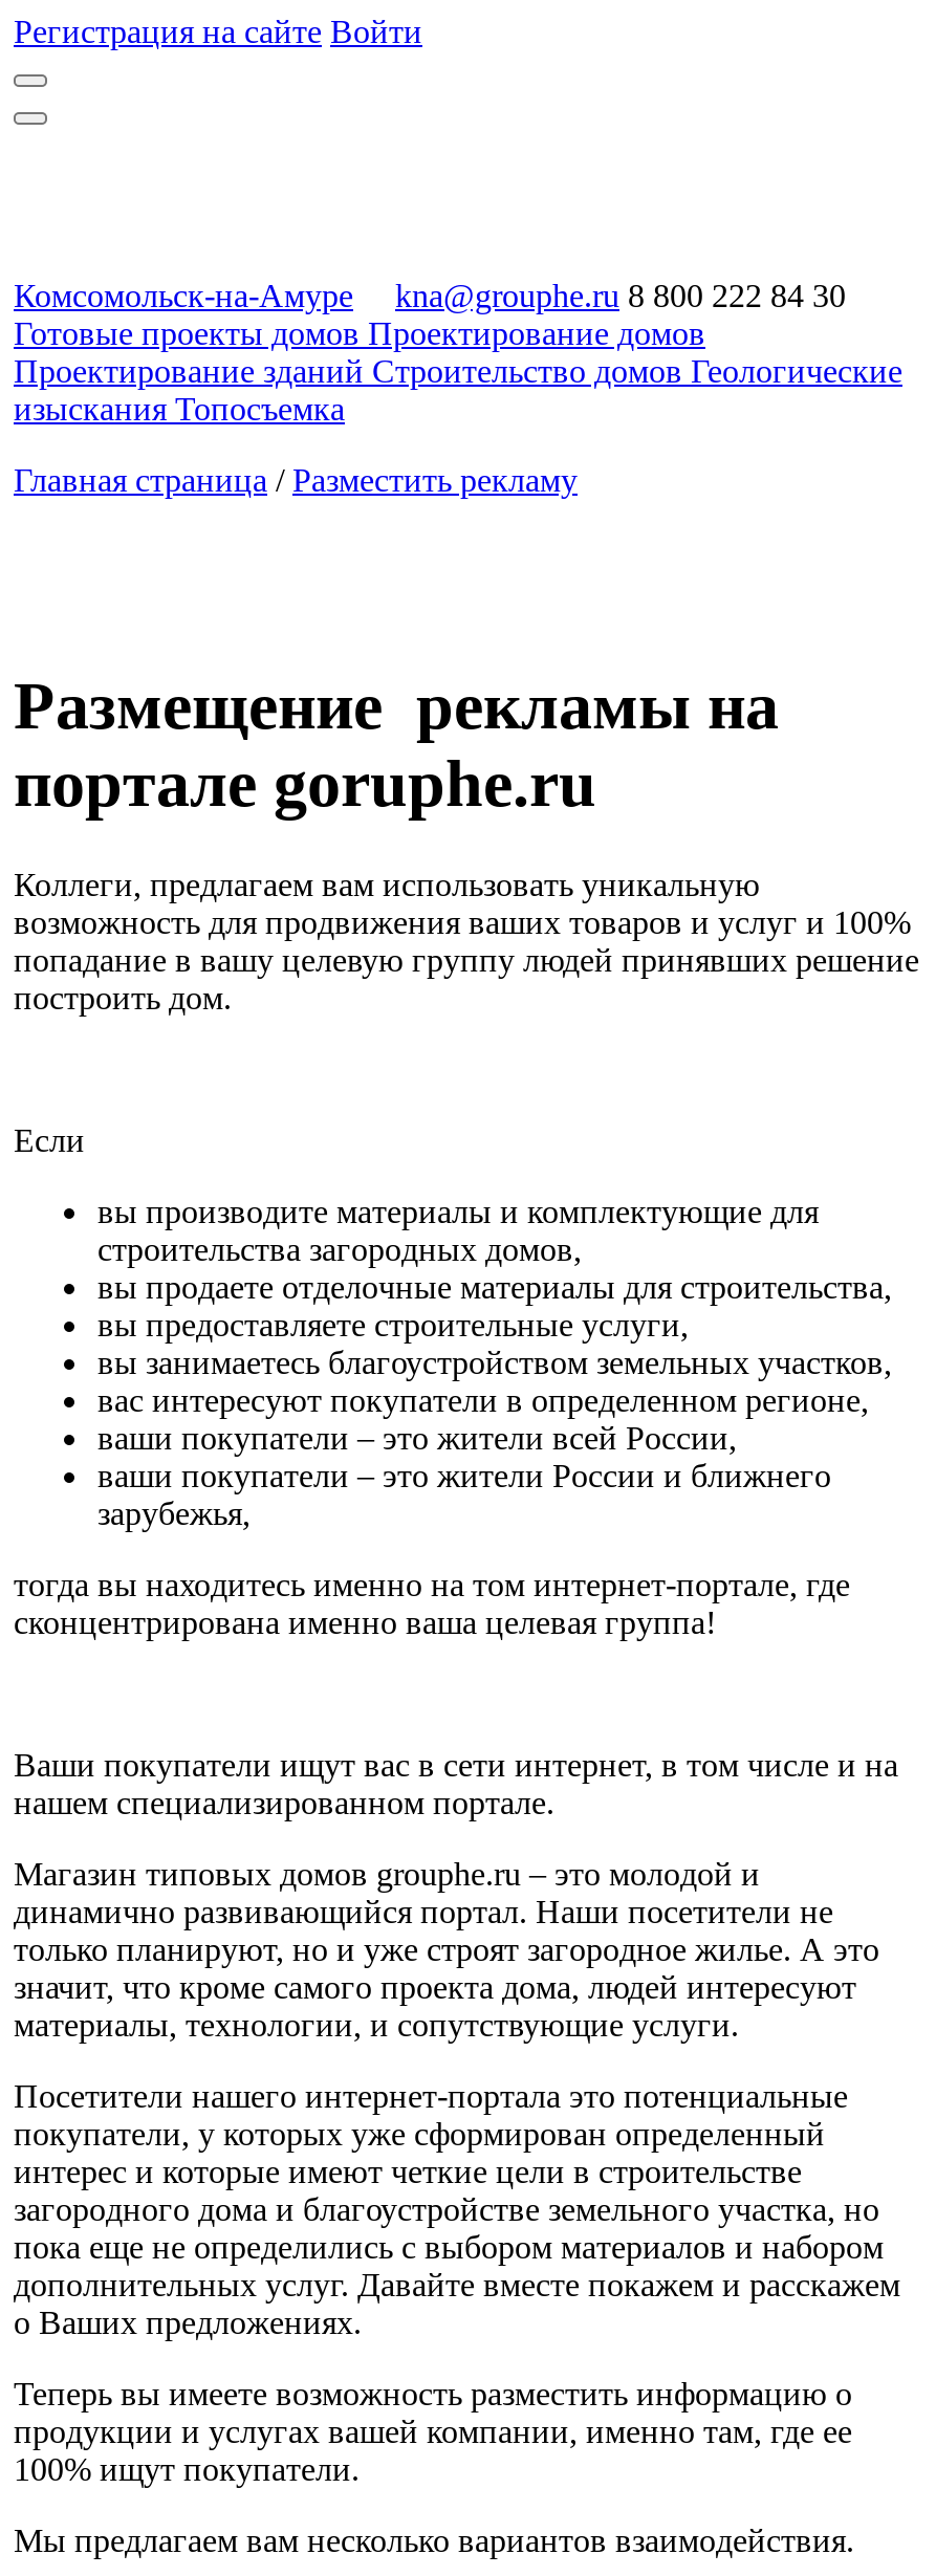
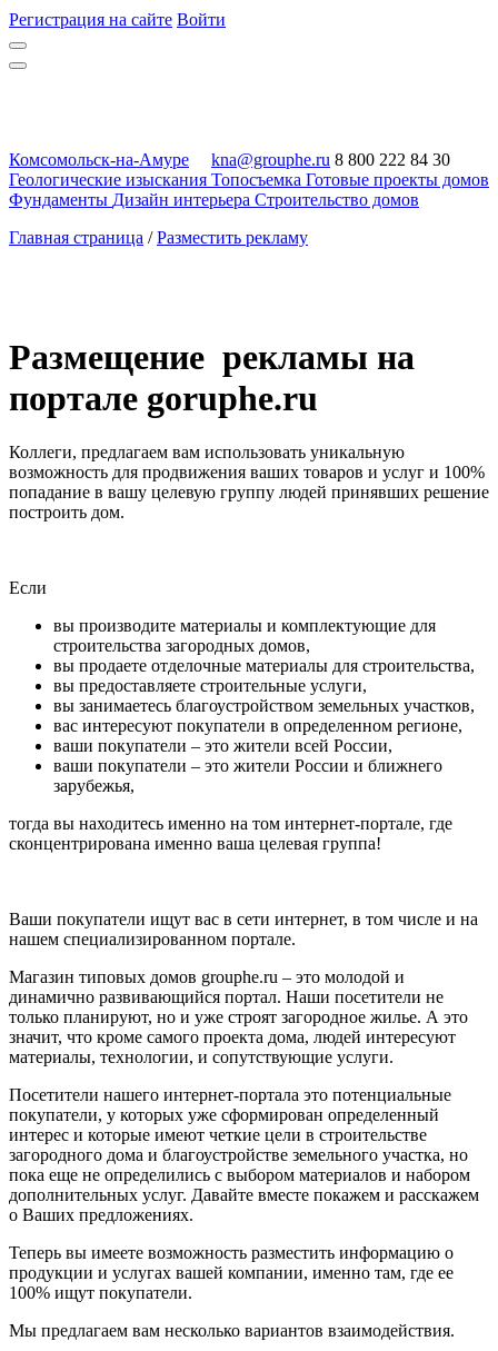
[14,315,902,427] Готовые проекты домов Проектирование домов | Проектирование зданий Строительство домов Геологические | изыскания Топосъемка -> [9,170,489,209] Геологические изыскания Топосъемка Готовые проекты домов | Фундаменты Дизайн интерьера Строительство домов

